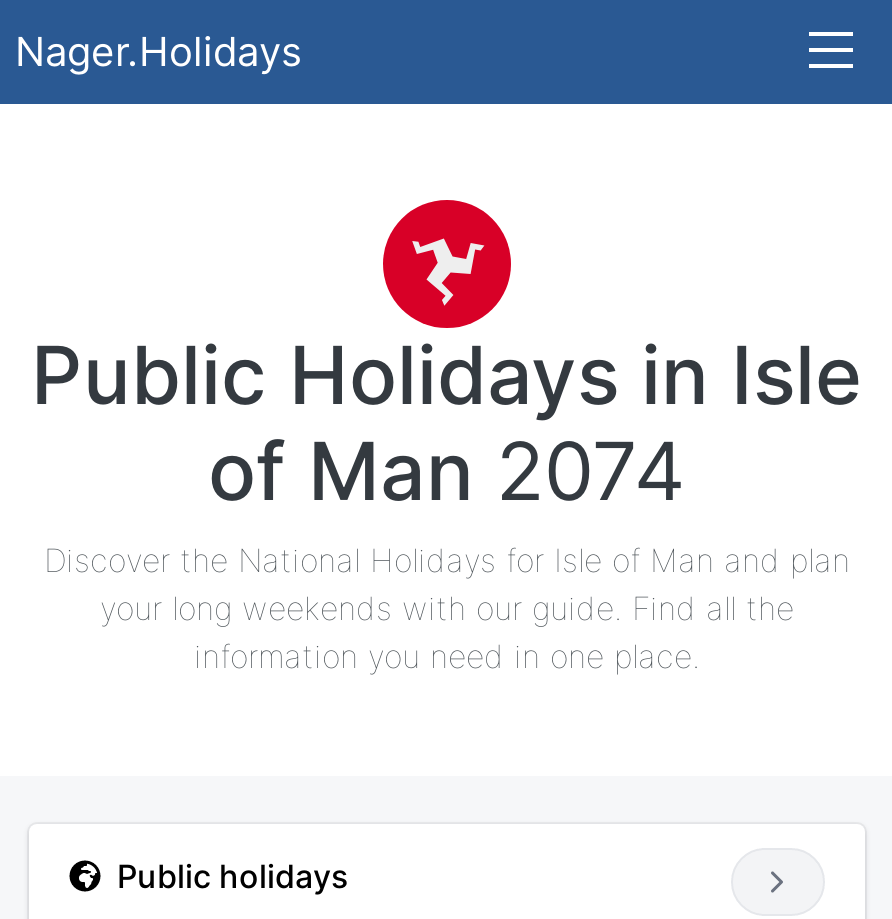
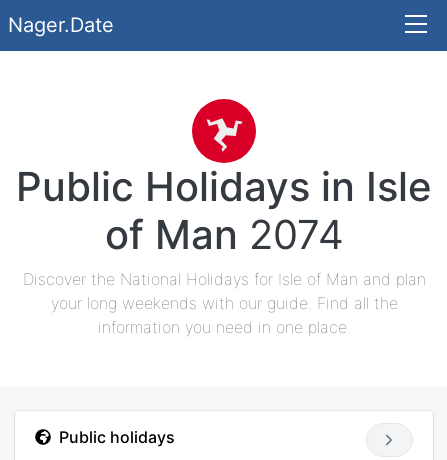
[15,28,301,76] Nager.Holidays -> [8,13,114,37] Nager.Date

